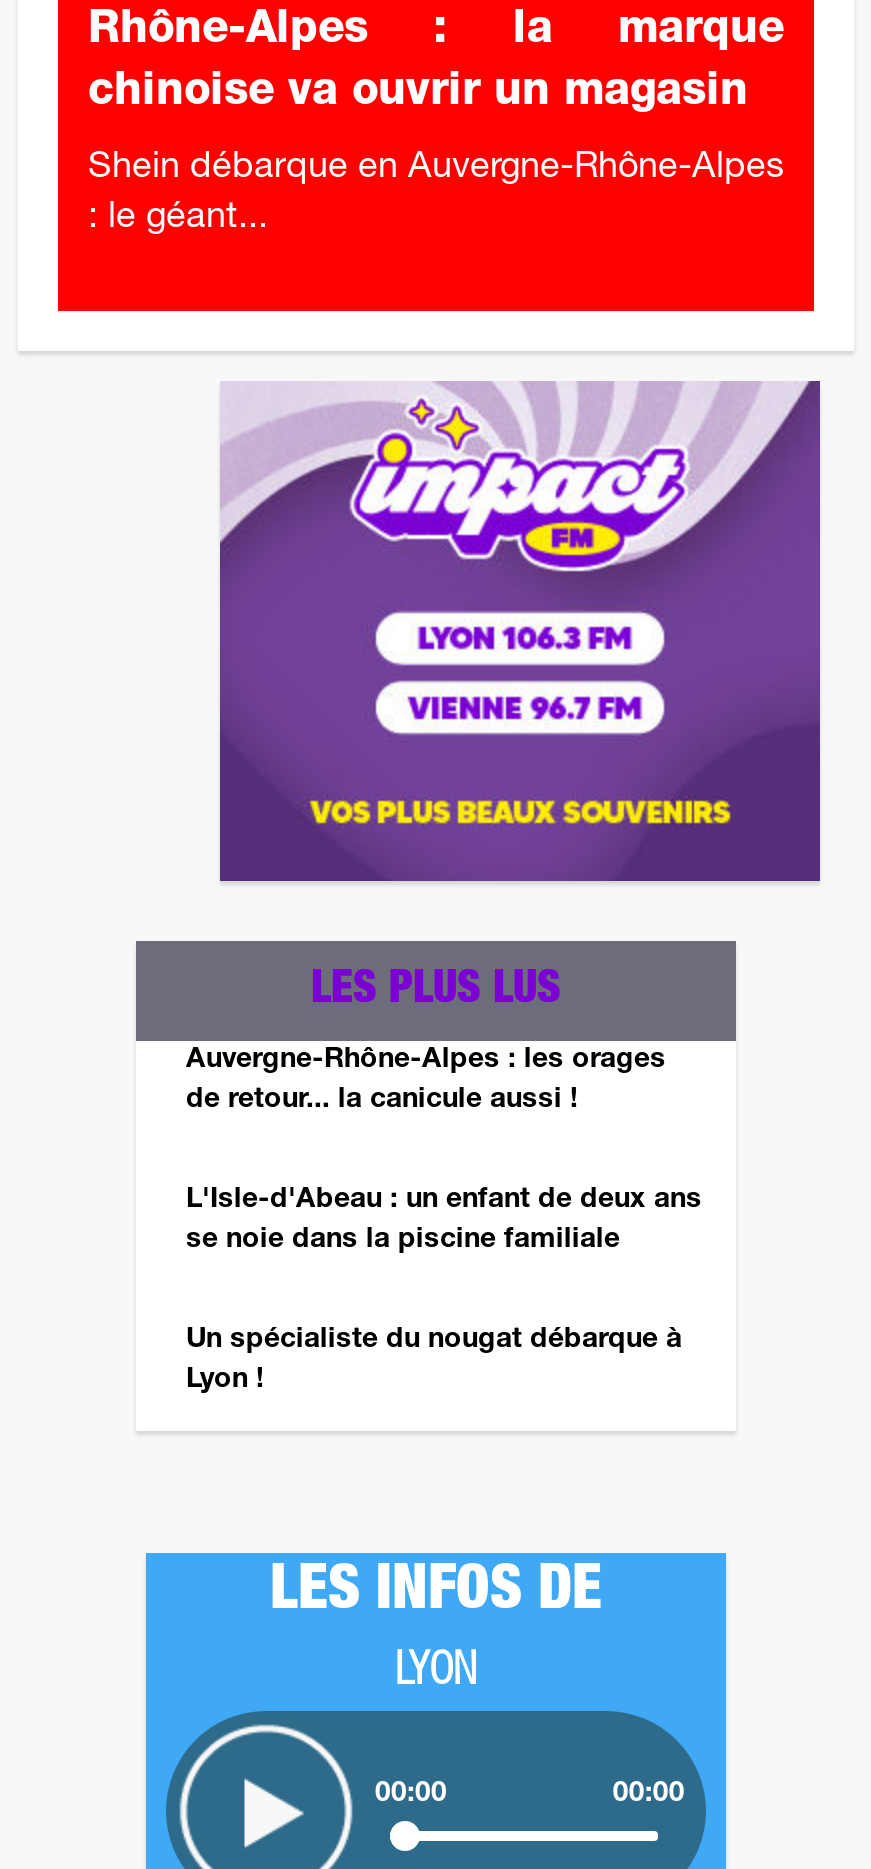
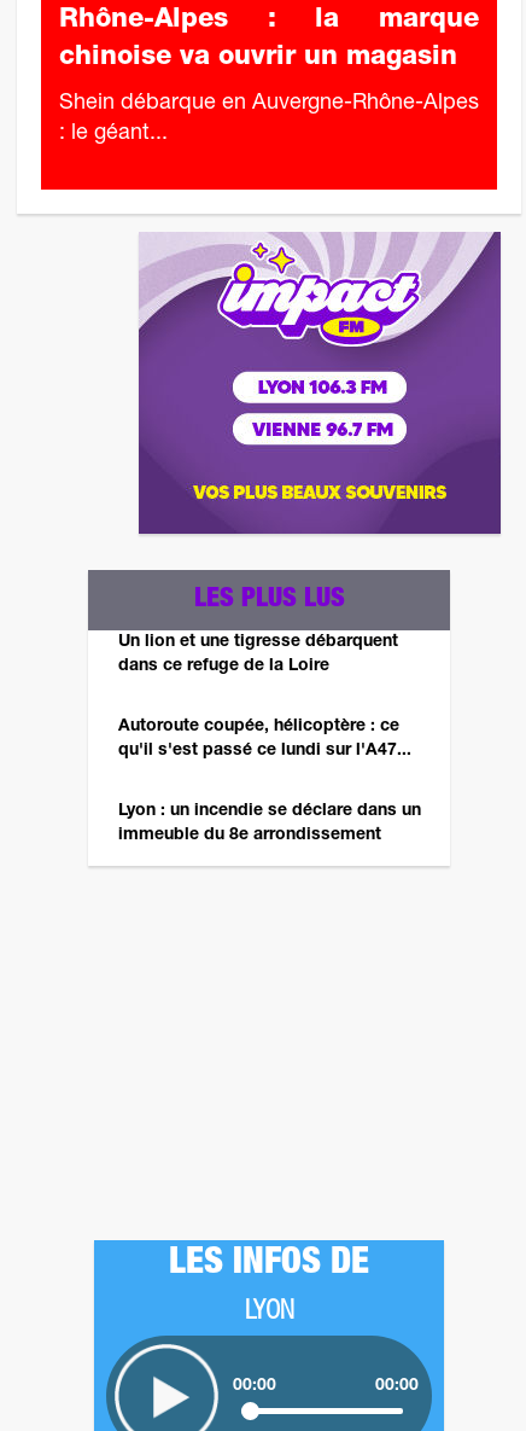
[186,1047,666,1115] Auvergne-Rhône-Alpes : les orages | de retour... la canicule aussi ! -> [118,634,398,675] Un lion et une tigresse débarquent | dans ce refuge de la Loire
[186,1187,702,1255] L'Isle-d'Abeau : un enfant de deux ans | se noie dans la piscine familiale -> [118,719,411,760] Autoroute coupée, hélicoptère : ce | qu'il s'est passé ce lundi sur l'A47...
[186,1327,682,1395] Un spécialiste du nougat débarque à | Lyon ! -> [118,803,421,844] Lyon : un incendie se déclare dans un | immeuble du 8e arrondissement

